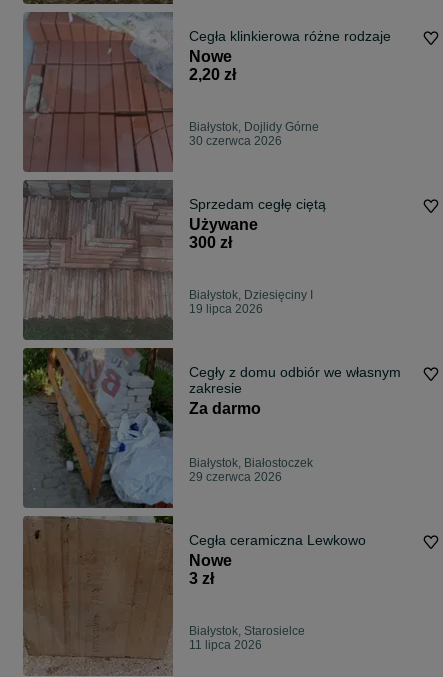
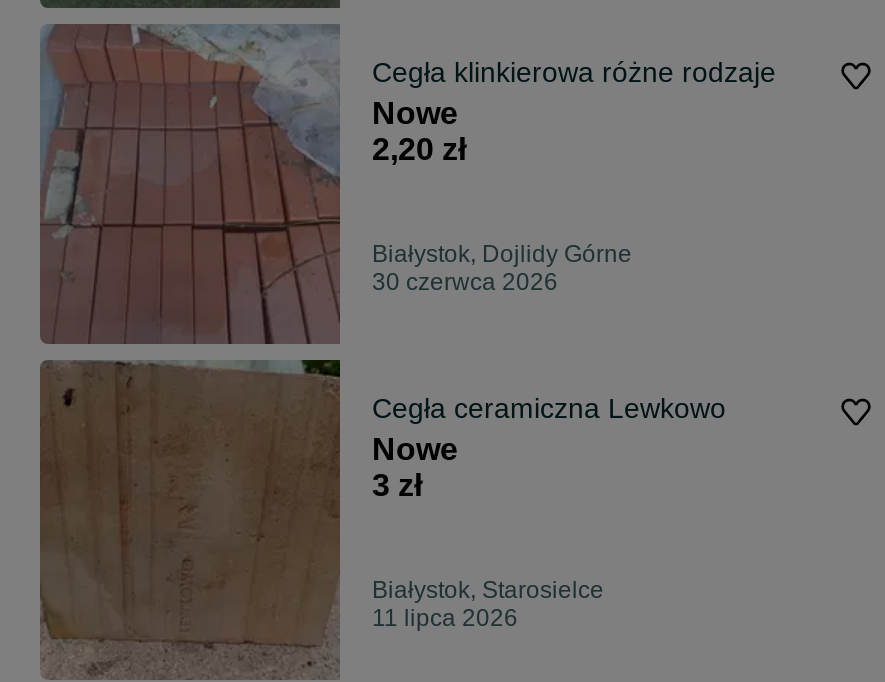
[23,180,326,324] [image] | Sprzedam cegłę ciętą | Używane | 300 zł | Białystok, Dziesięciny I | 19 lipca 2026 -> none
[22,347,401,508] [image] | Cegły z domu odbiór we własnym | zakresie | Za darmo | Białystok, Białostoczek | 29 czerwca 2026 -> none

